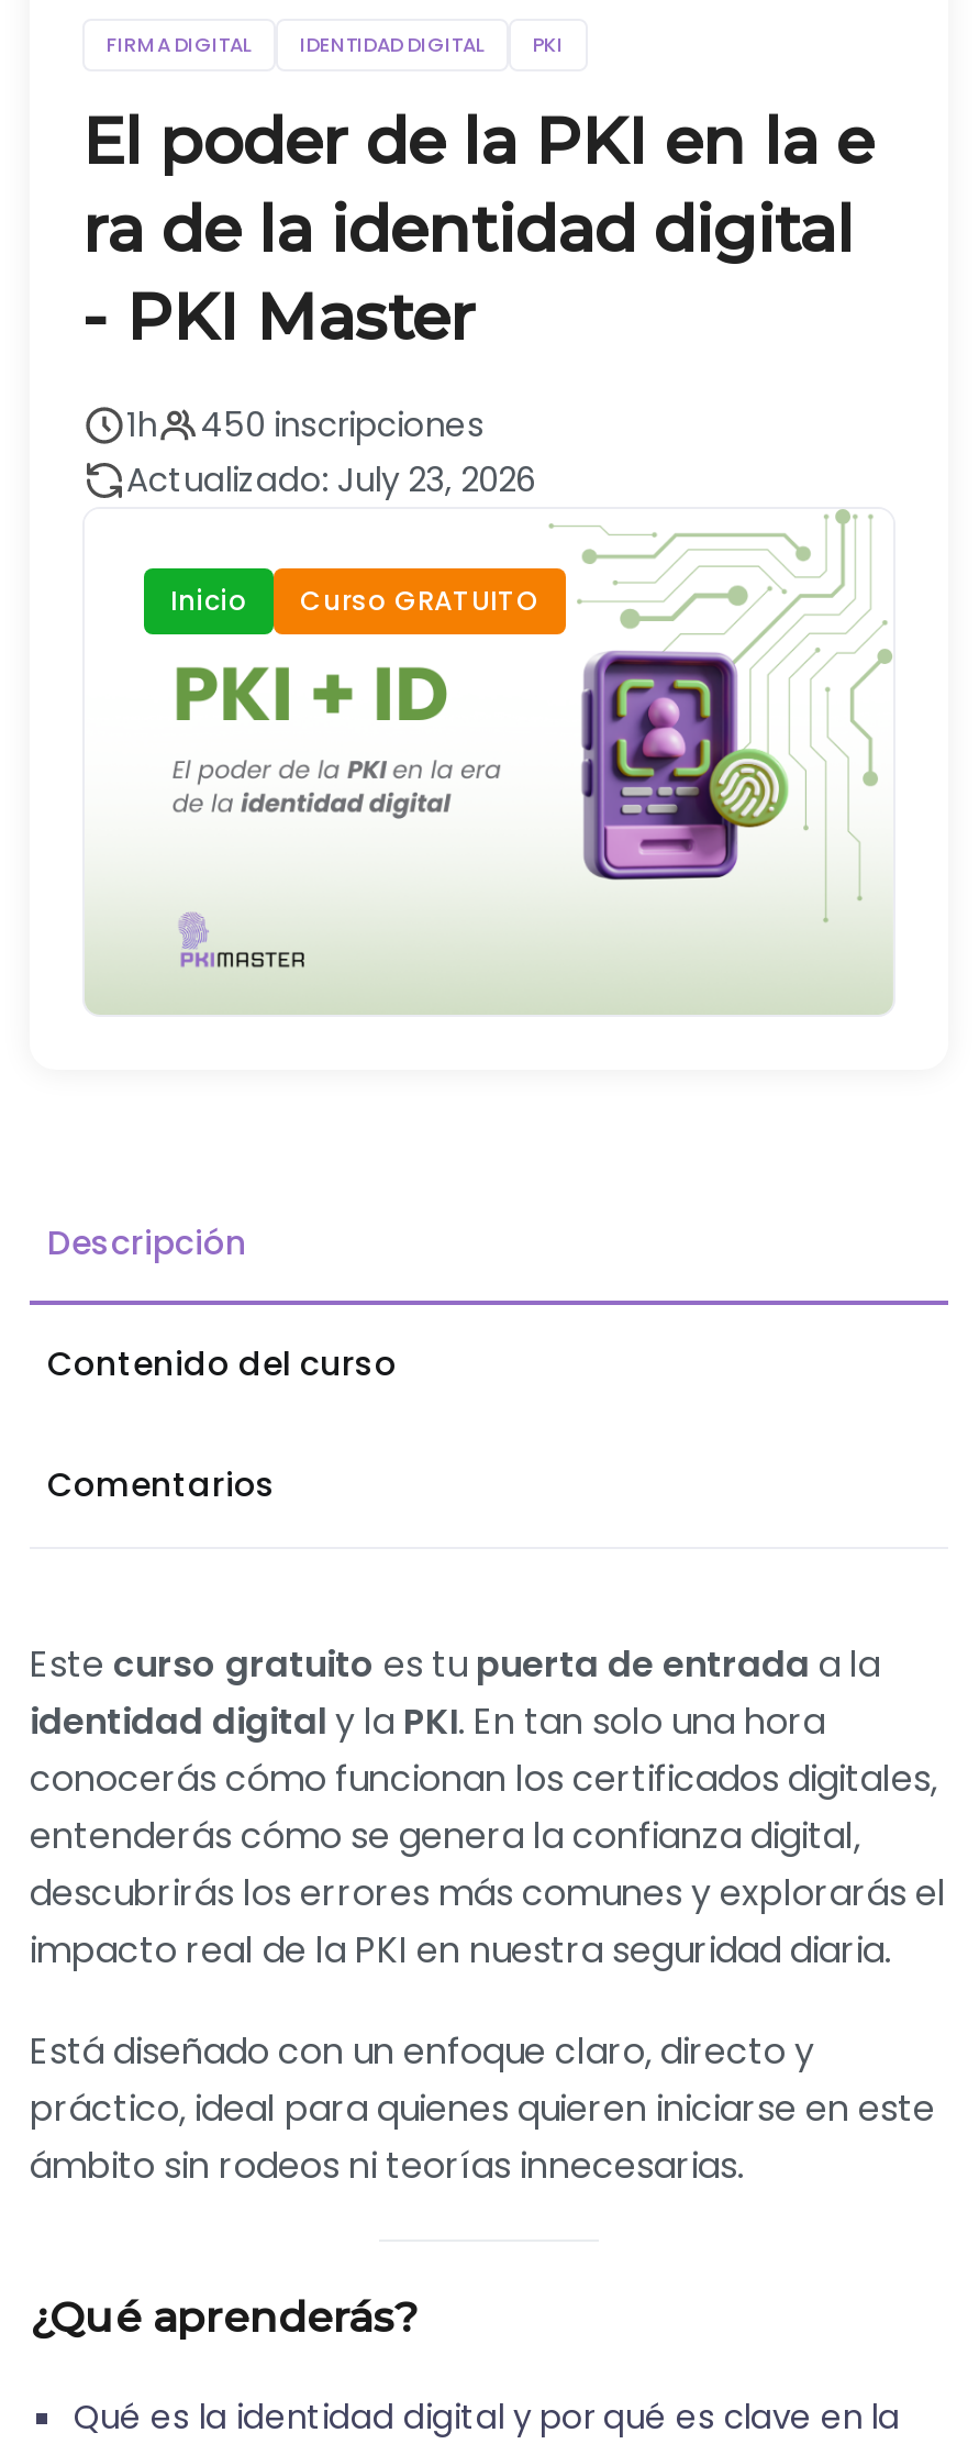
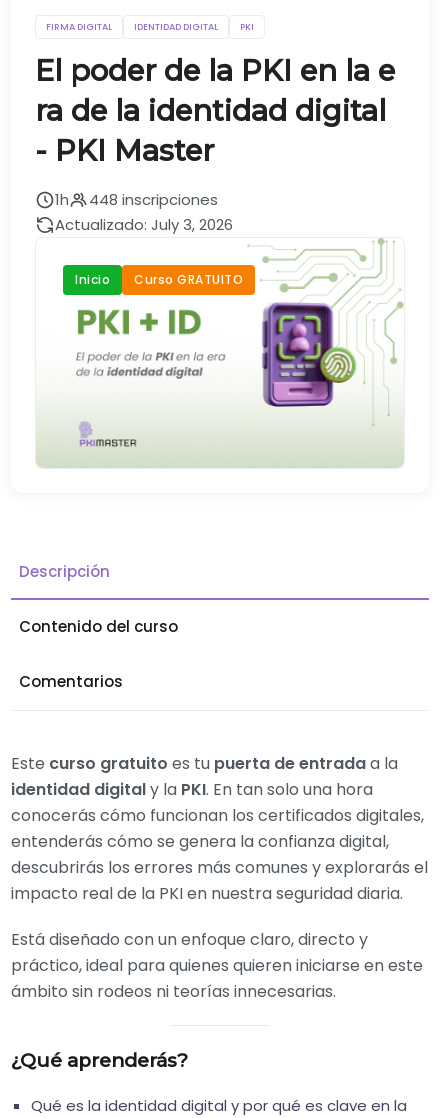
[201,401,485,447] 450 inscripciones -> [89,189,218,210] 448 inscripciones
[126,456,535,502] Actualizado: July 23, 2026 -> [55,214,233,235] Actualizado: July 3, 2026

